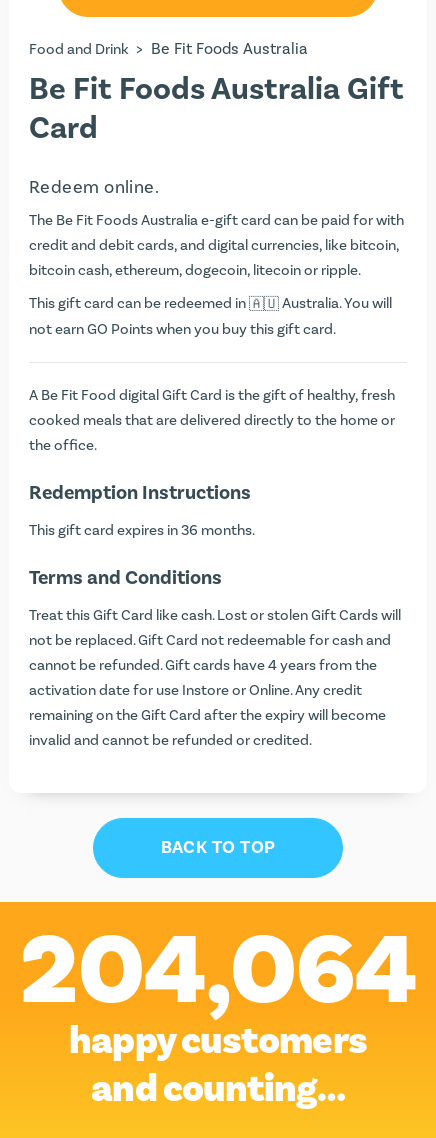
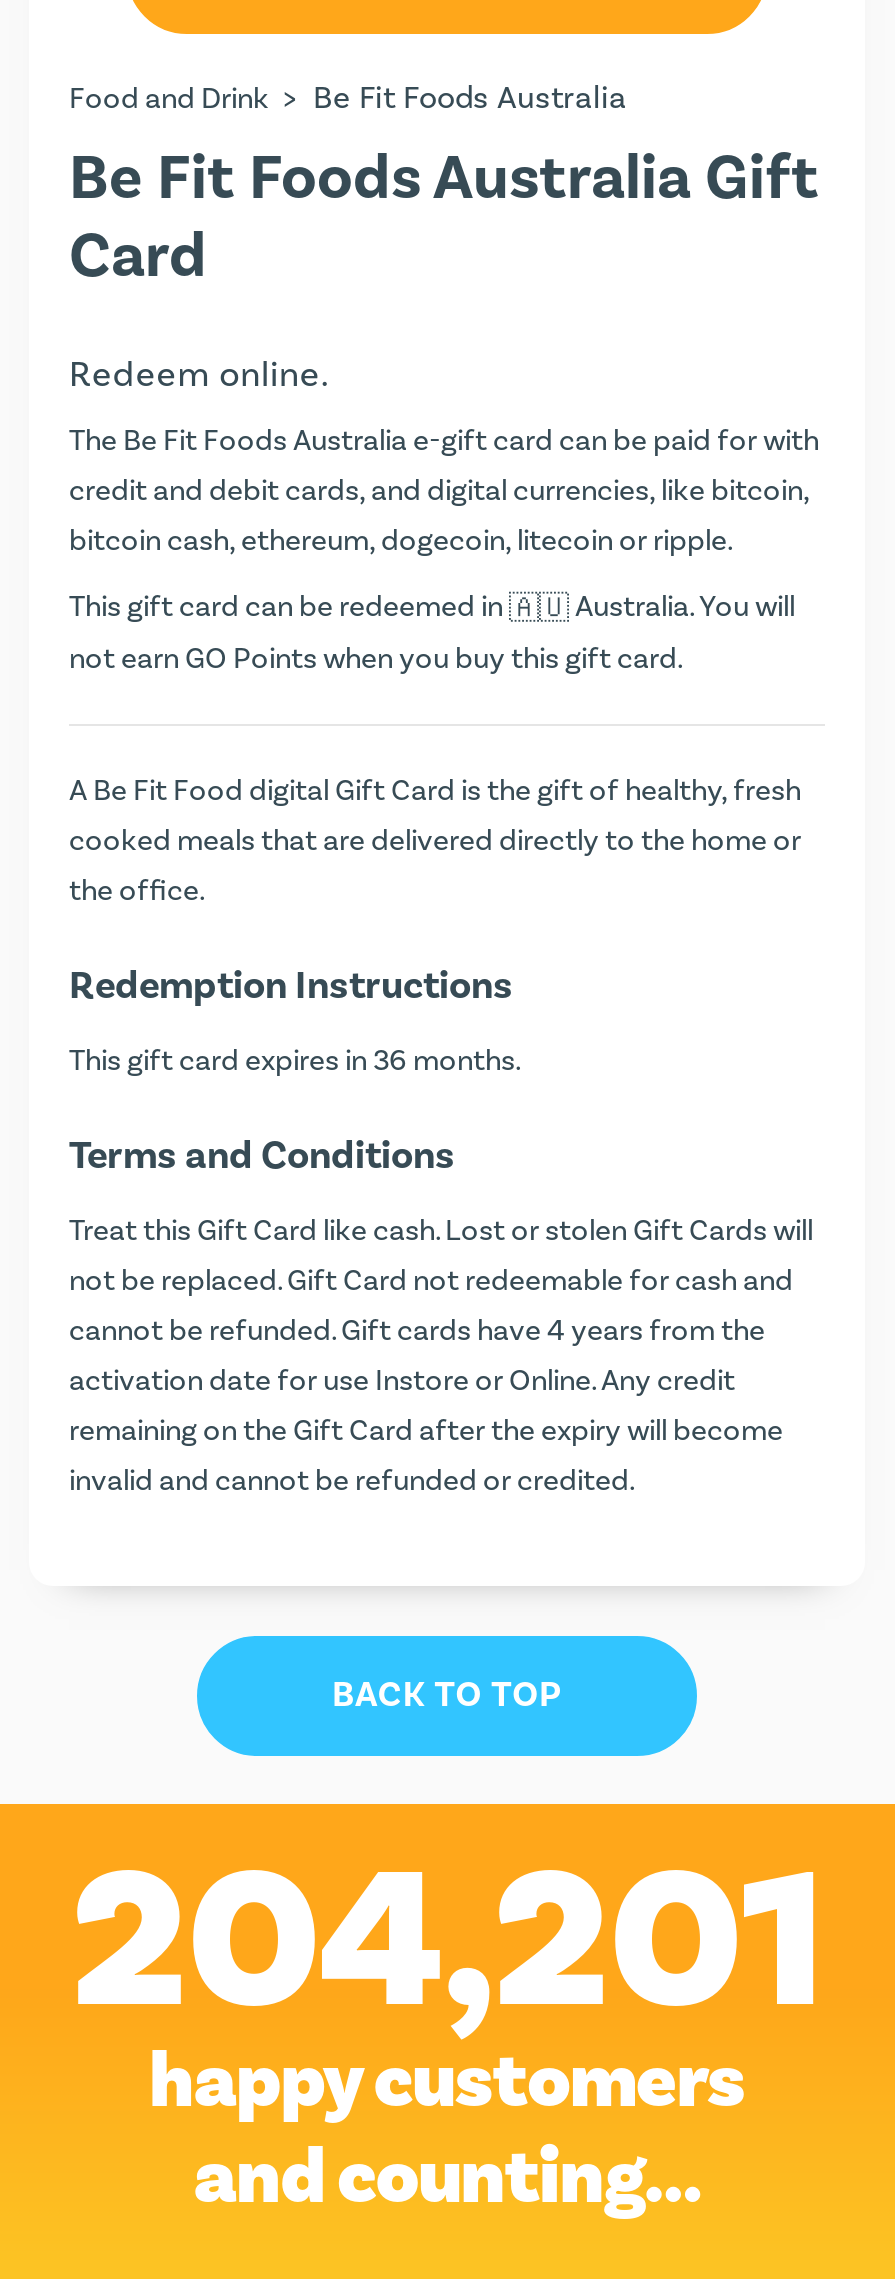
[19,908,416,1035] 204,064 -> [71,1817,823,2071] 204,201

